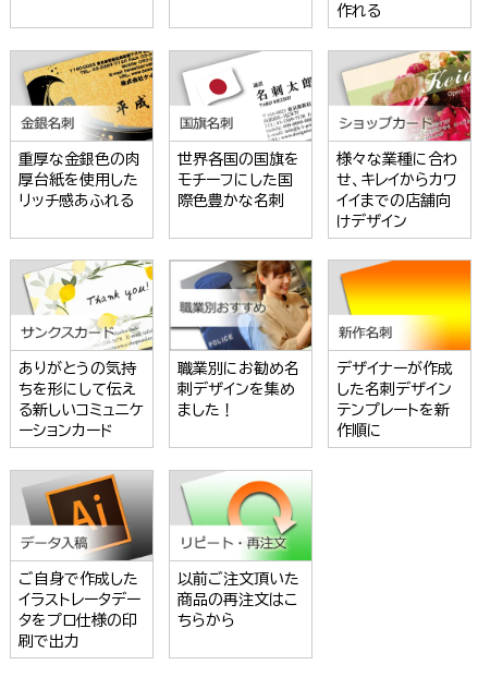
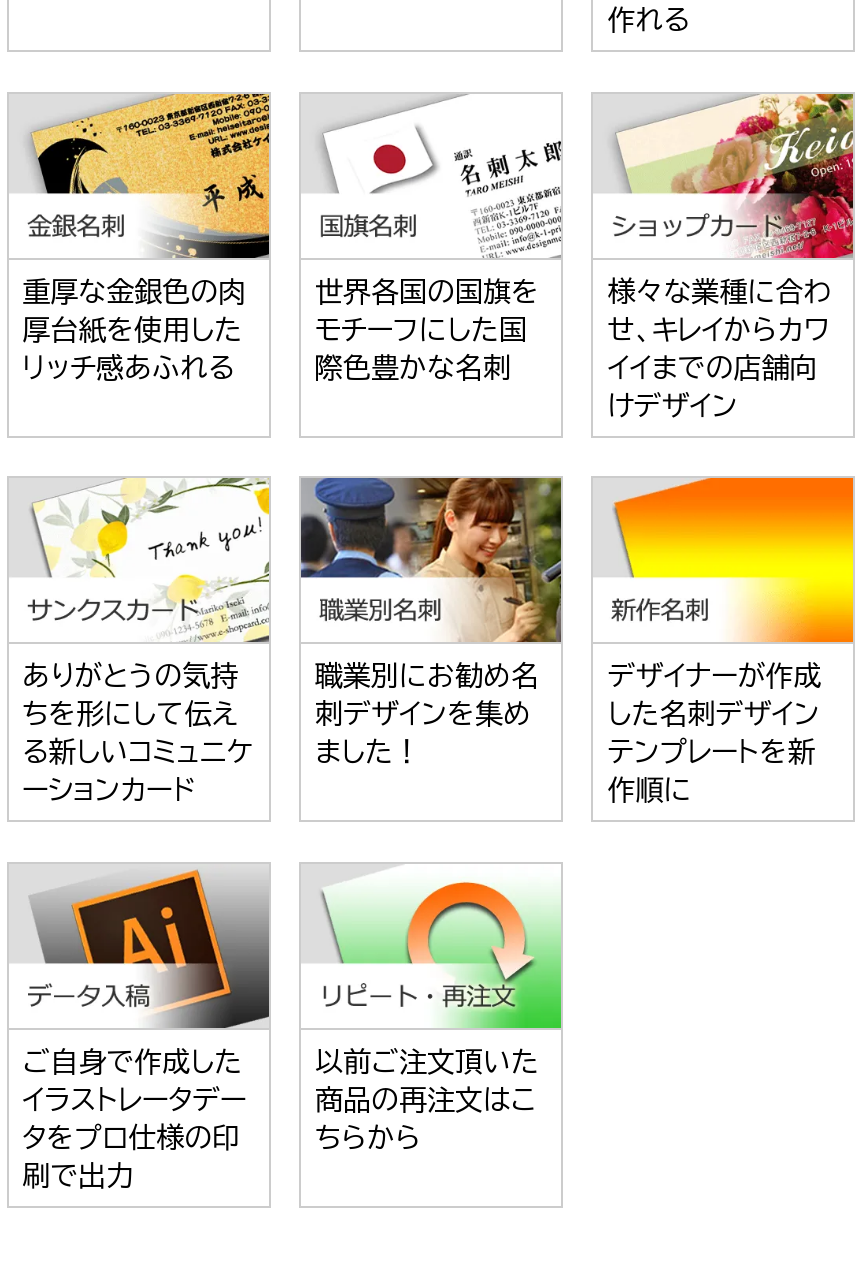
[170,261,312,351] [image] -> [299,476,563,644] [image]

